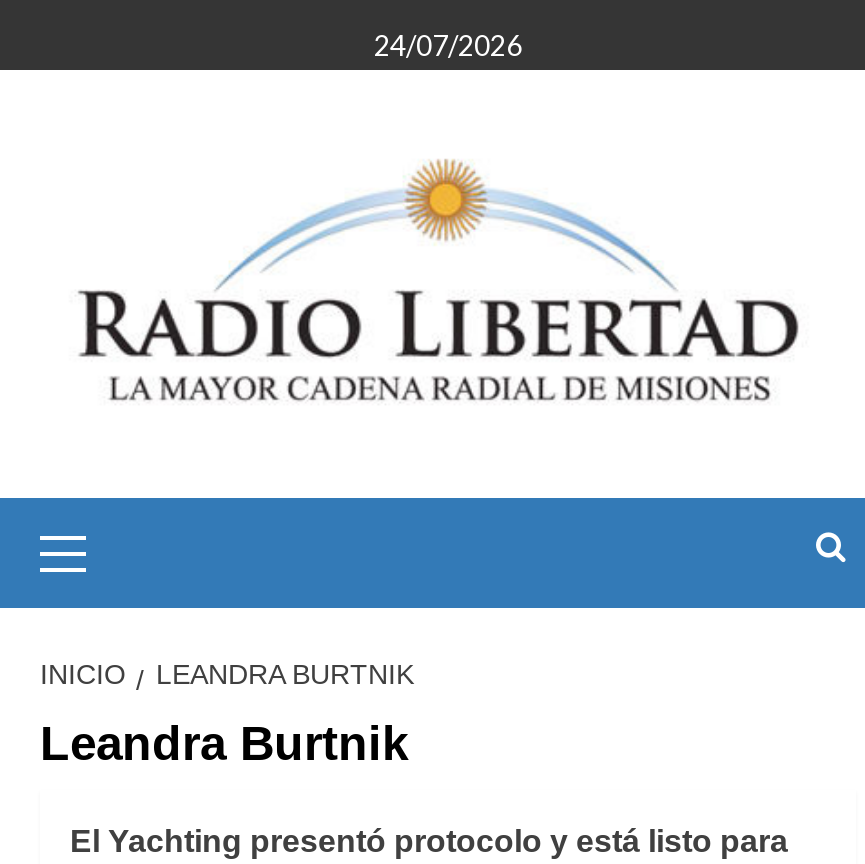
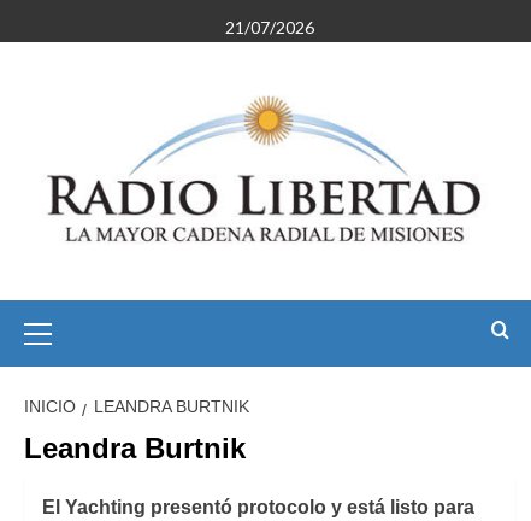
[374,28,522,62] 24/07/2026 -> [225,17,314,37] 21/07/2026

